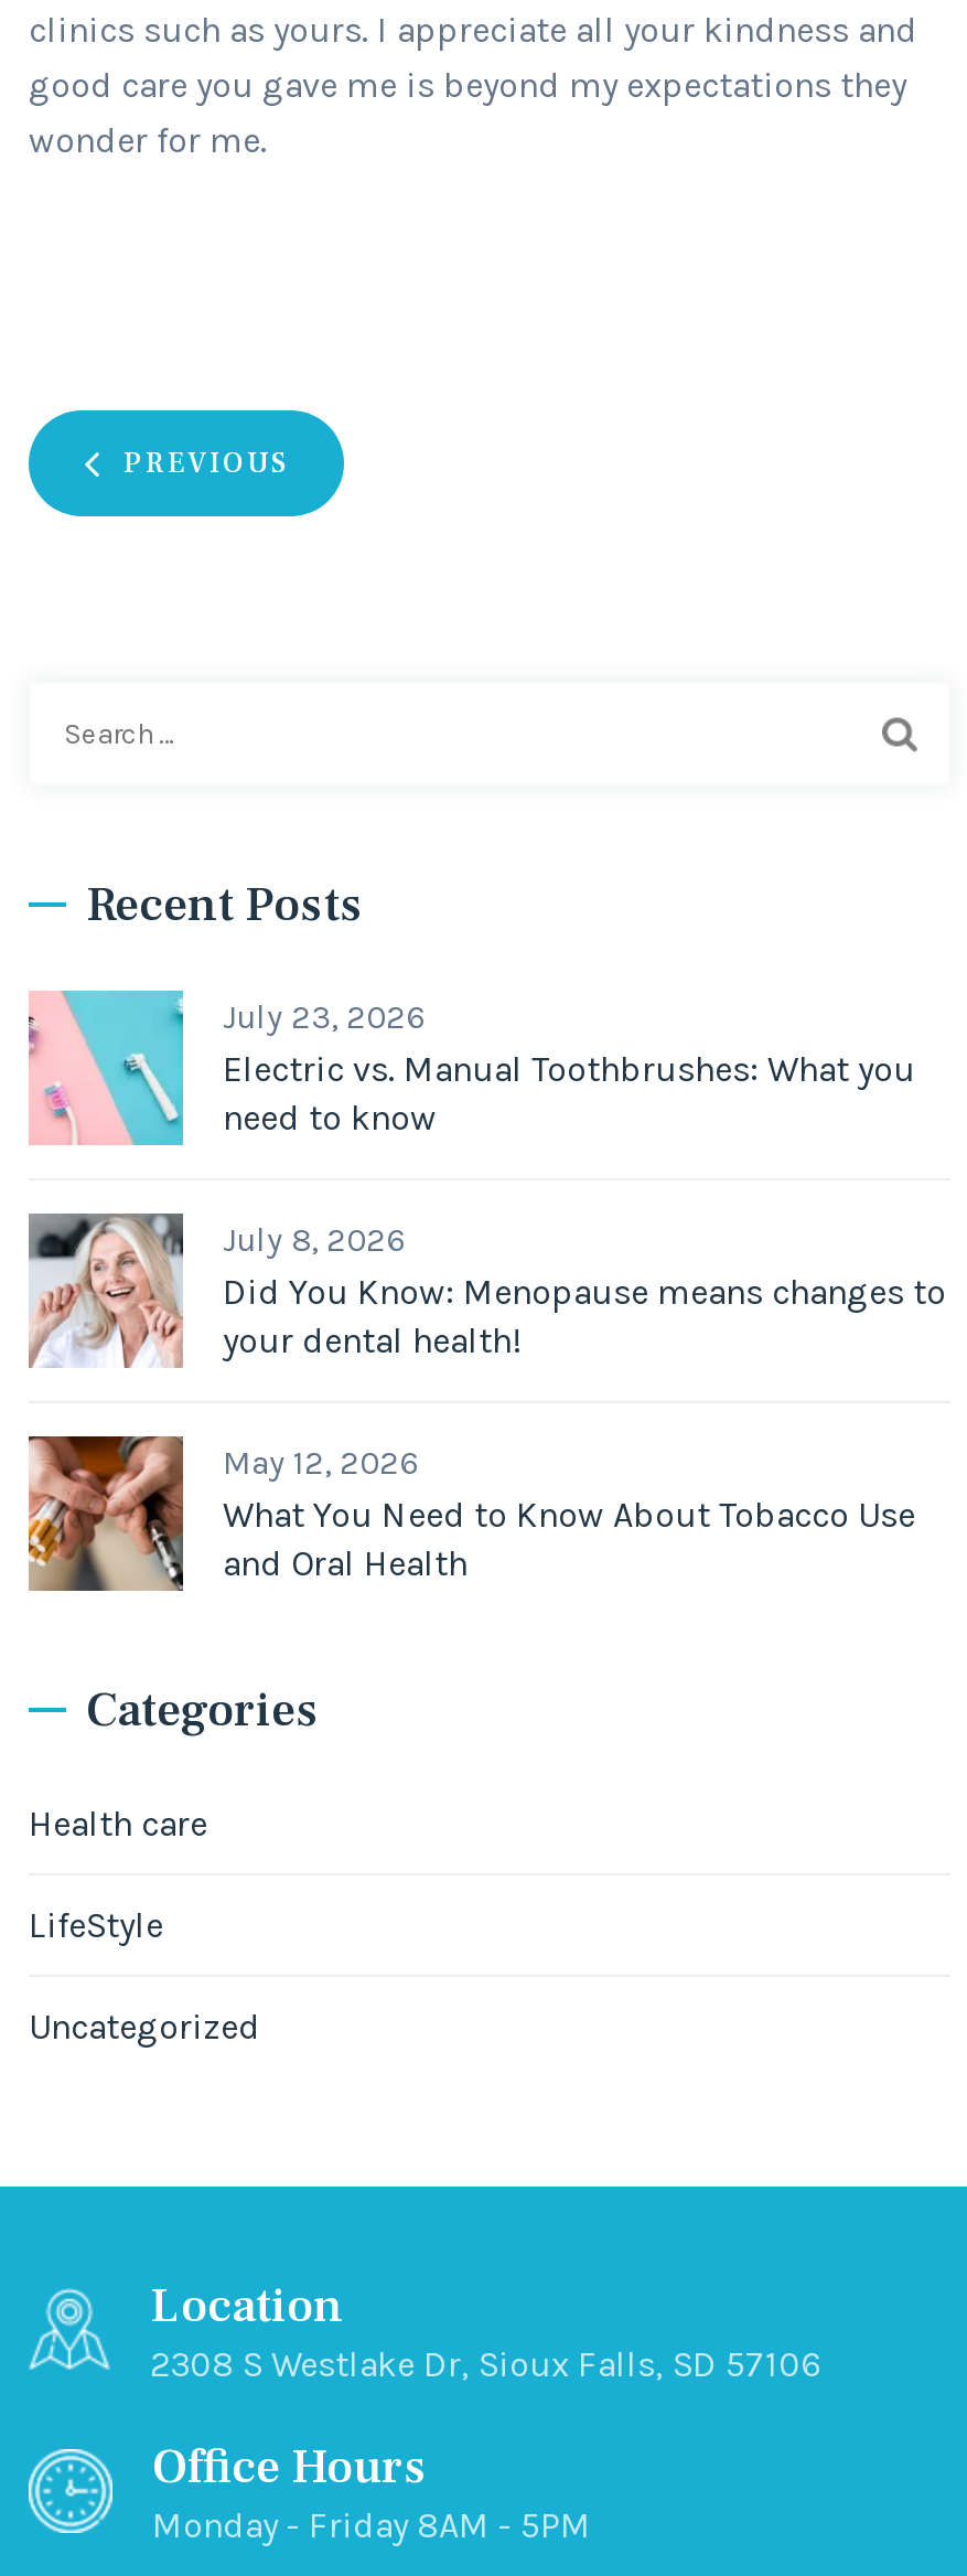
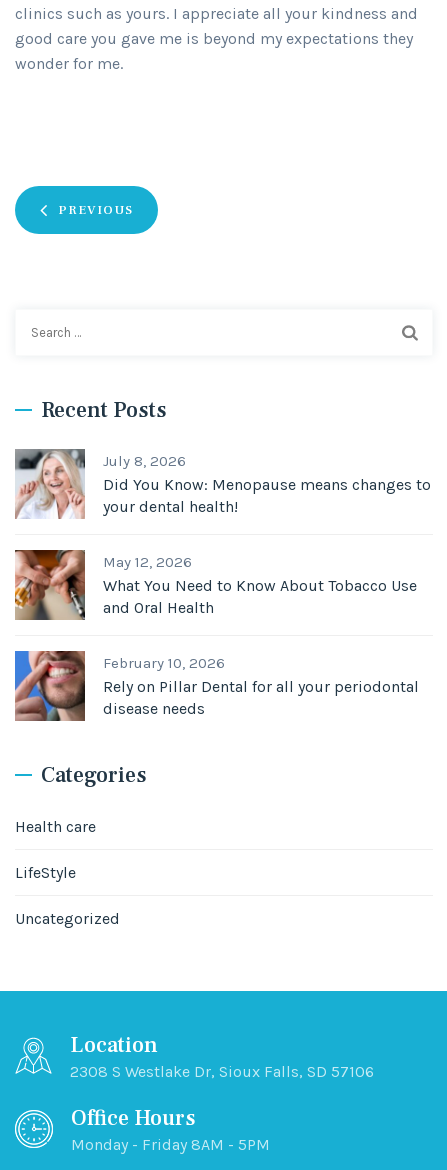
[29,988,915,1147] [image] | July 23, 2026 | Electric vs. Manual Toothbrushes: What you | need to know -> none
moved [26,1211,946,1584] -> [14,448,431,617]: [image] | July 8, 2026 | Did You Know: Menopause means changes to | your dental health! | May 12, 2026 | What You Need to Know About Tobacco Use | and Oral Health
none -> [14,650,419,722] [image] | February 10, 2026 | Rely on Pillar Dental for all your periodontal | disease needs

